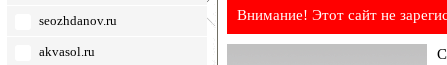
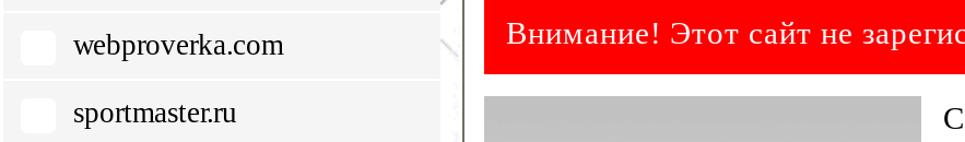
[39,13,117,28] seozhdanov.ru -> [73,28,283,61] webproverka.com
[39,44,95,59] akvasol.ru -> [73,96,237,129] sportmaster.ru

